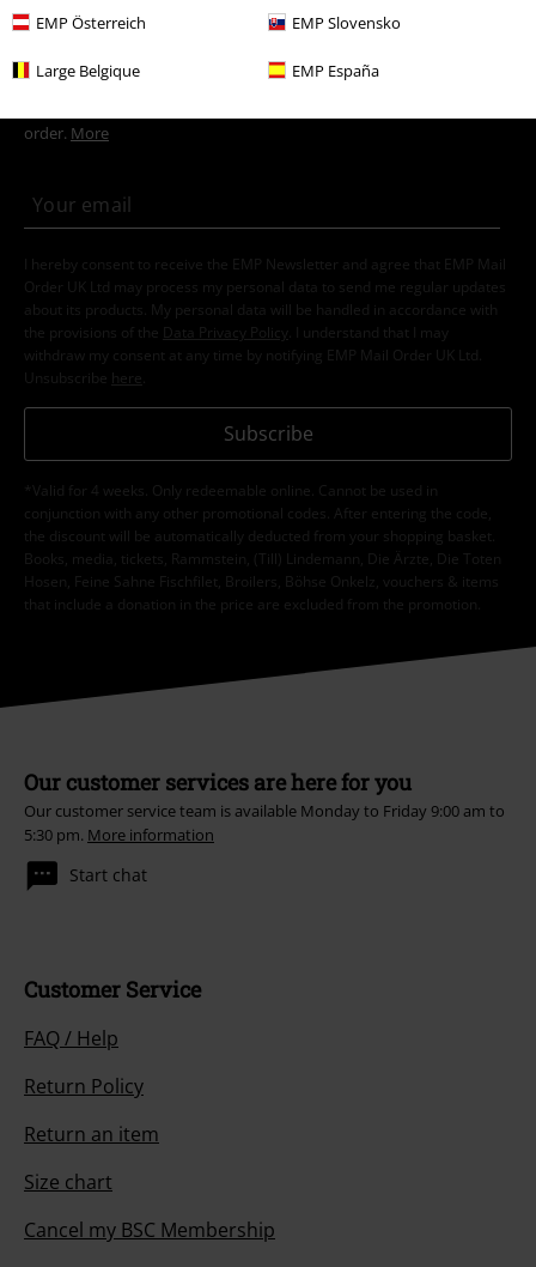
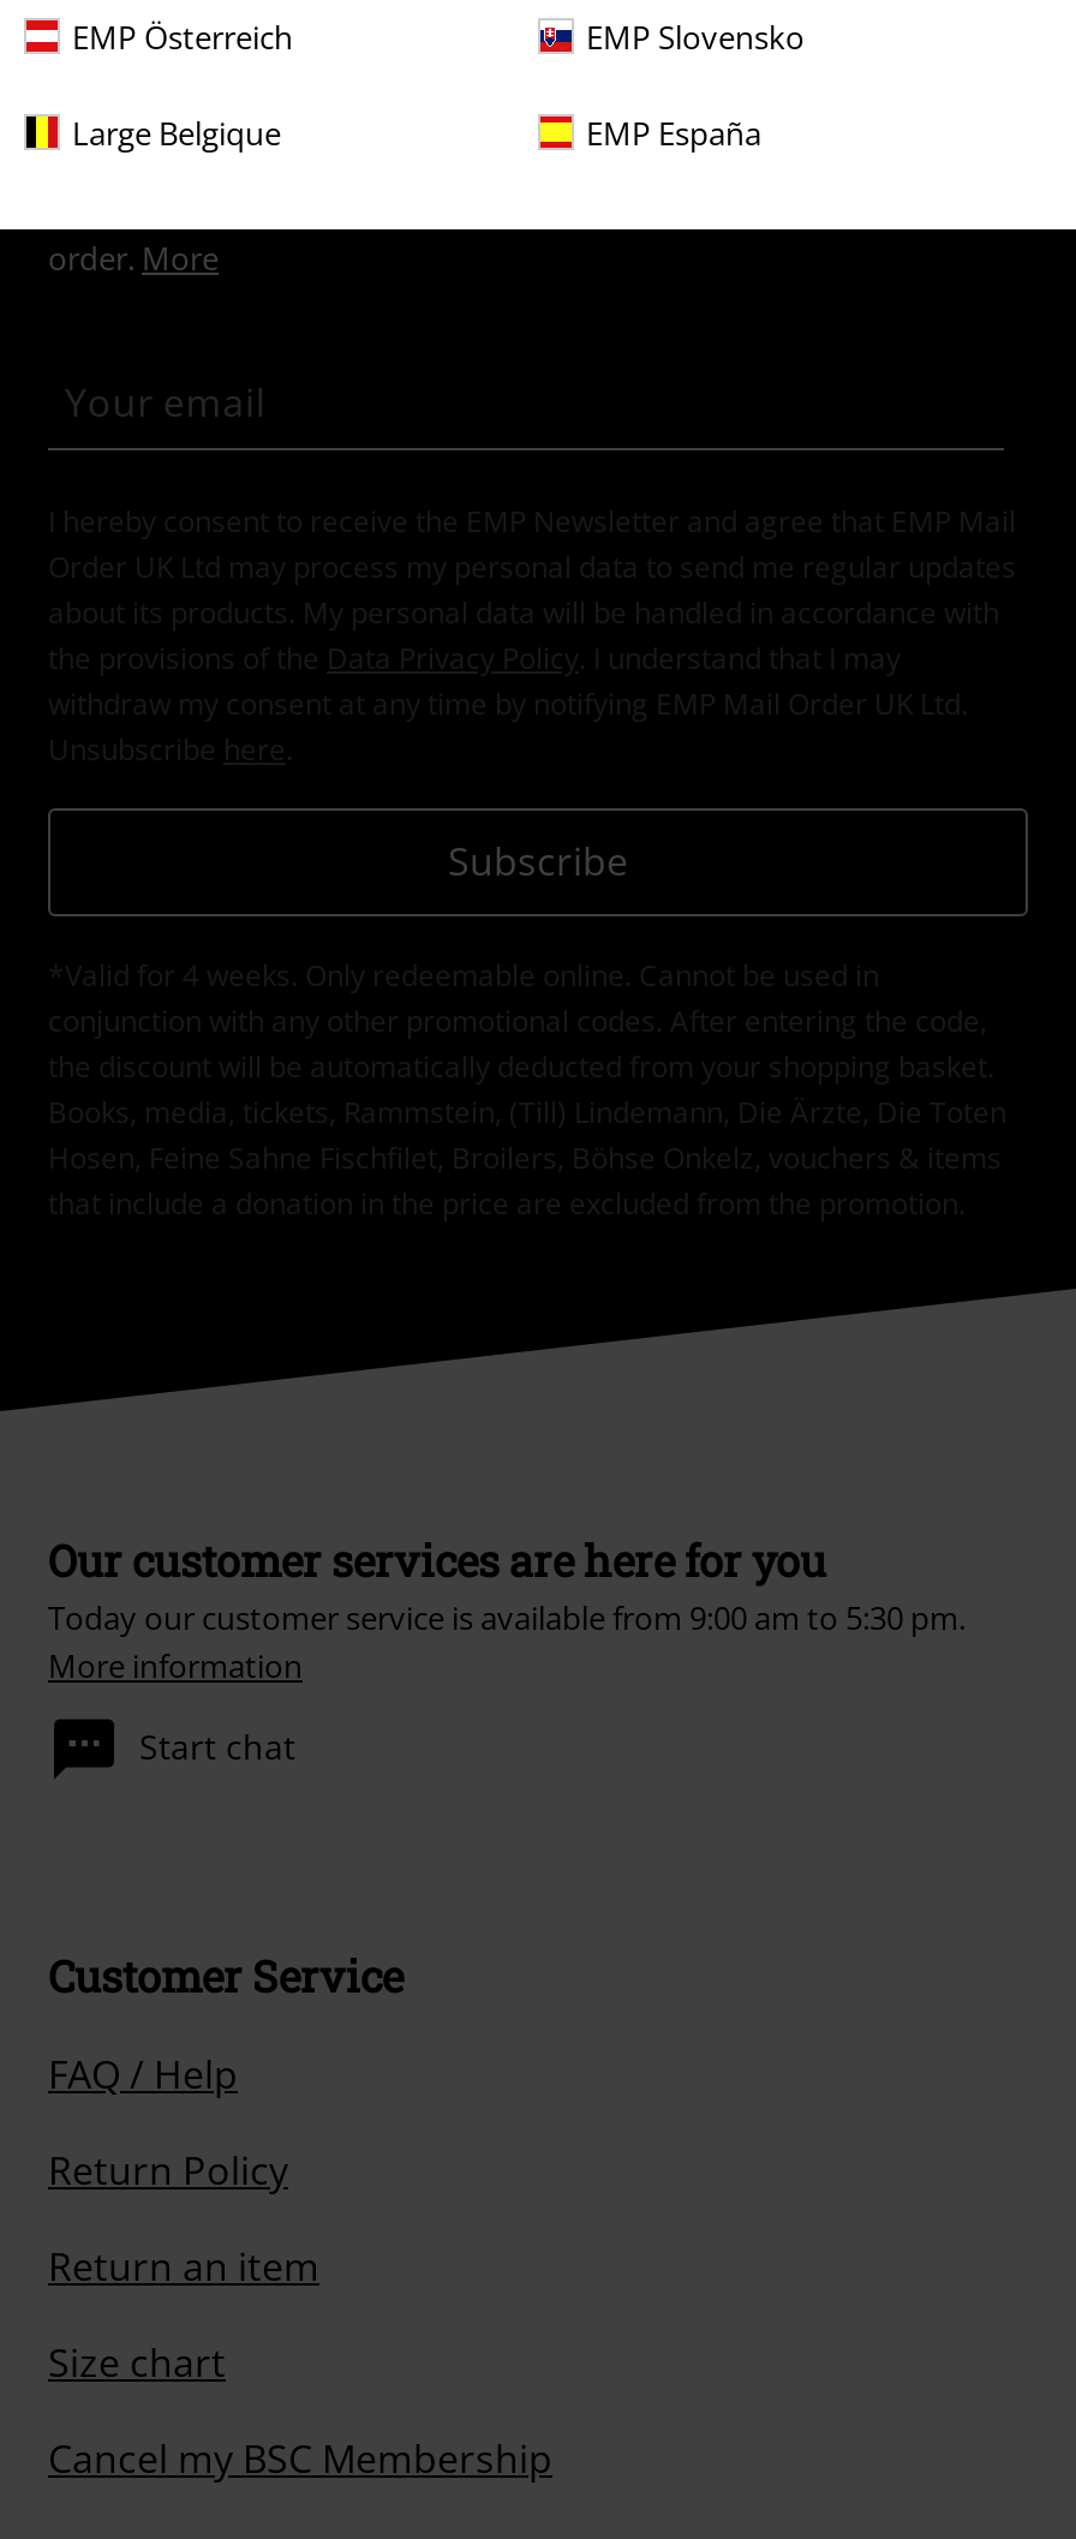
[24,800,505,845] Our customer service team is available Monday to Friday 9:00 am to | 5:30 pm. More information -> [48,1596,966,1687] Today our customer service is available from 9:00 am to 5:30 pm. | More information

